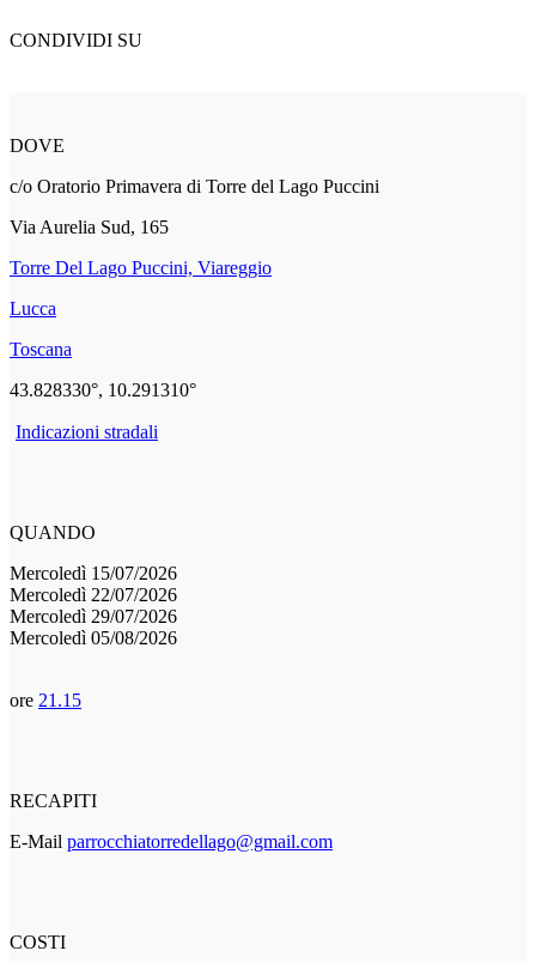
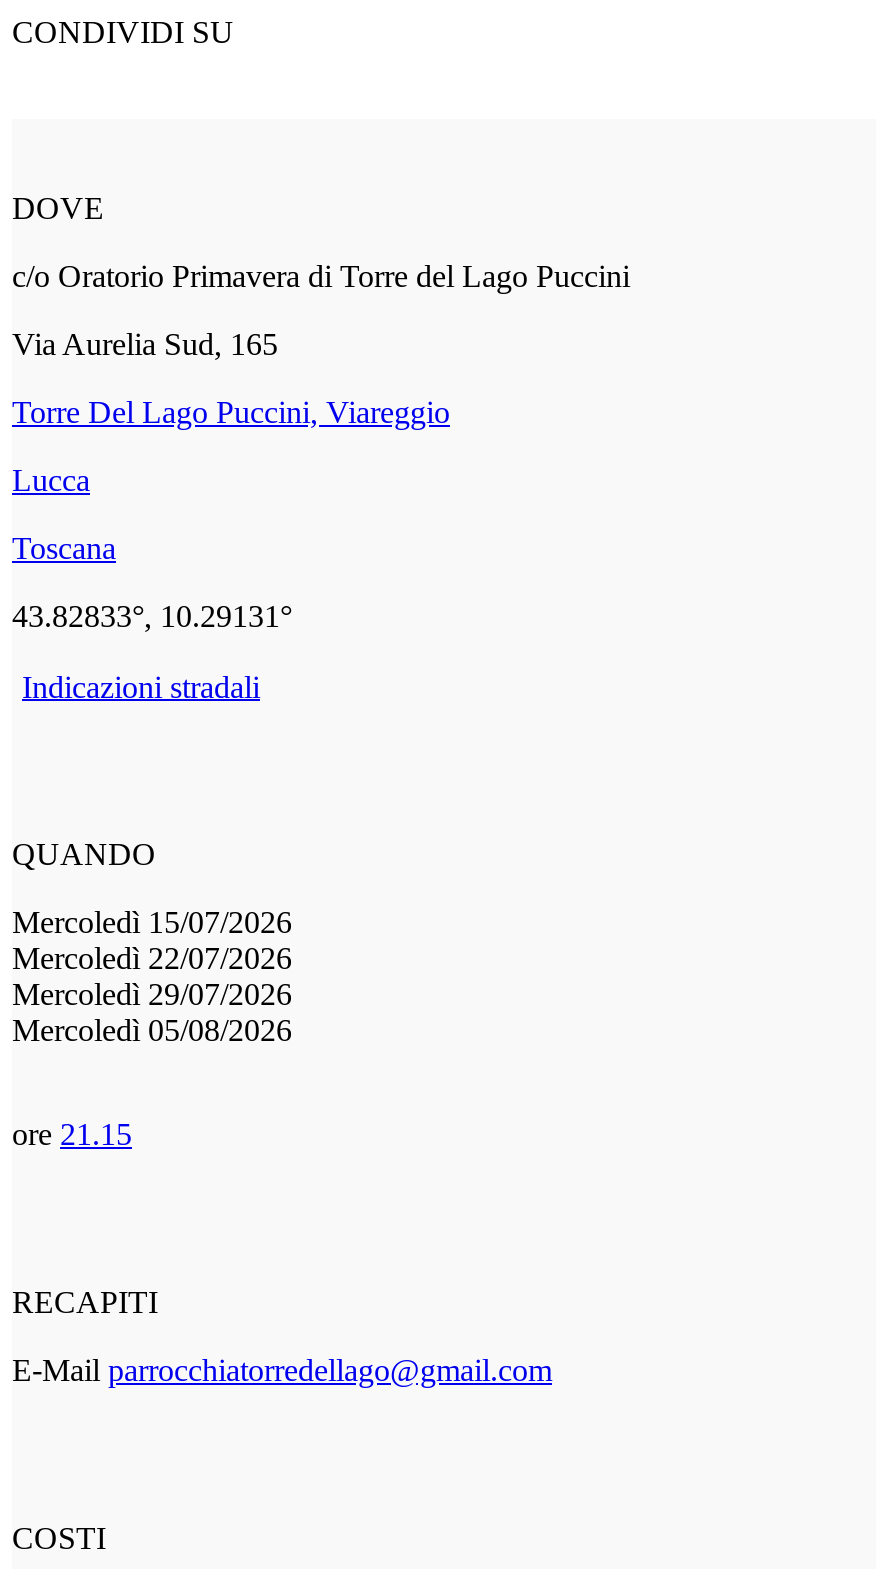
[10,379,196,400] 43.828330°, 10.291310° -> [12,598,292,632] 43.82833°, 10.29131°

